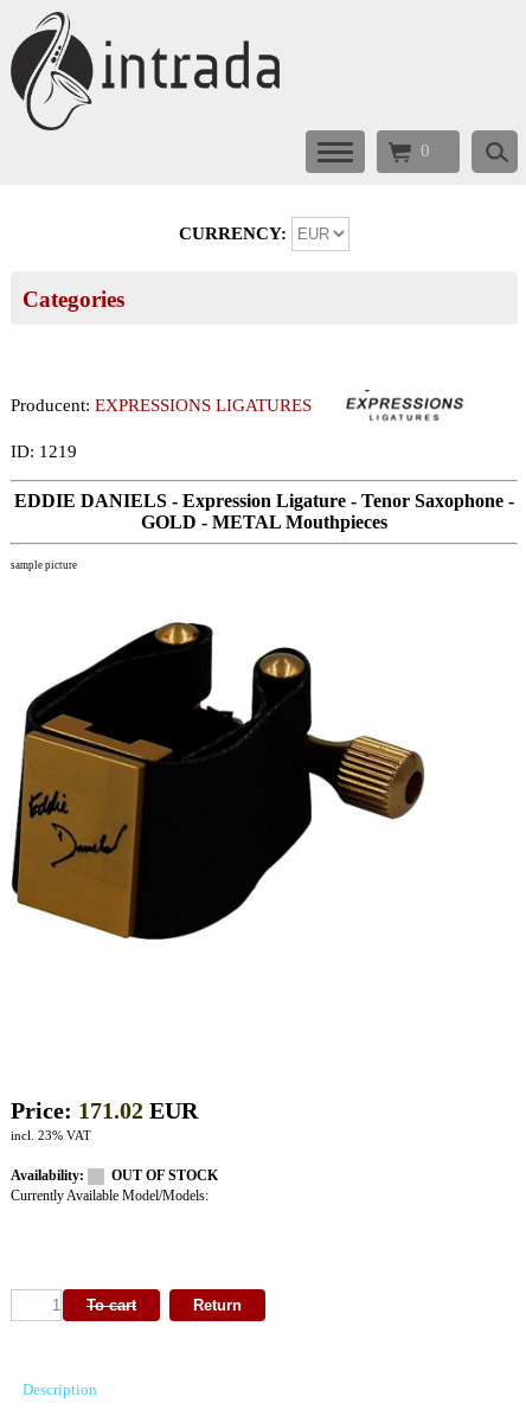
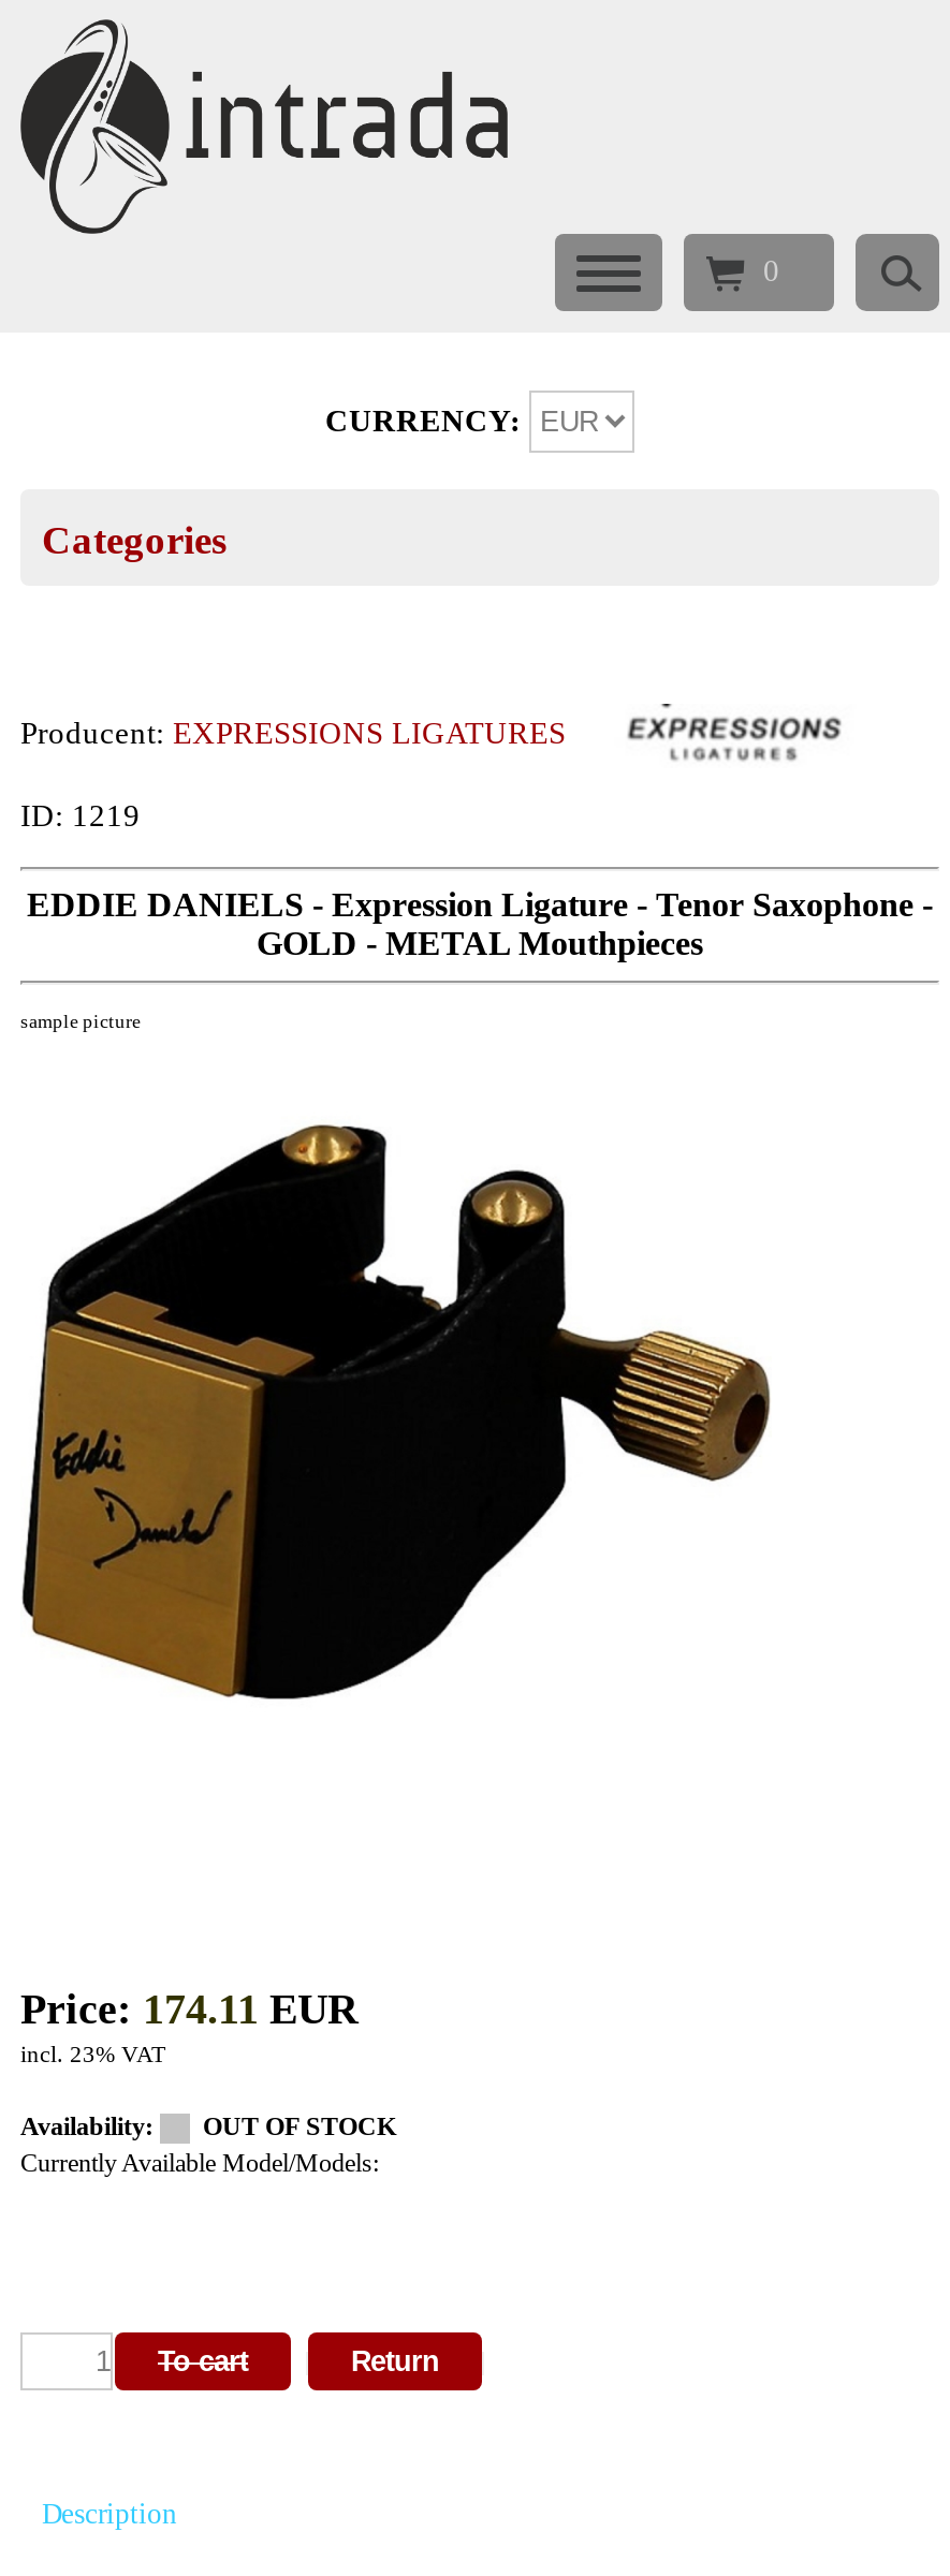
[11,1097,198,1123] Price: 171.02 EUR -> [20,1985,357,2032] Price: 174.11 EUR

